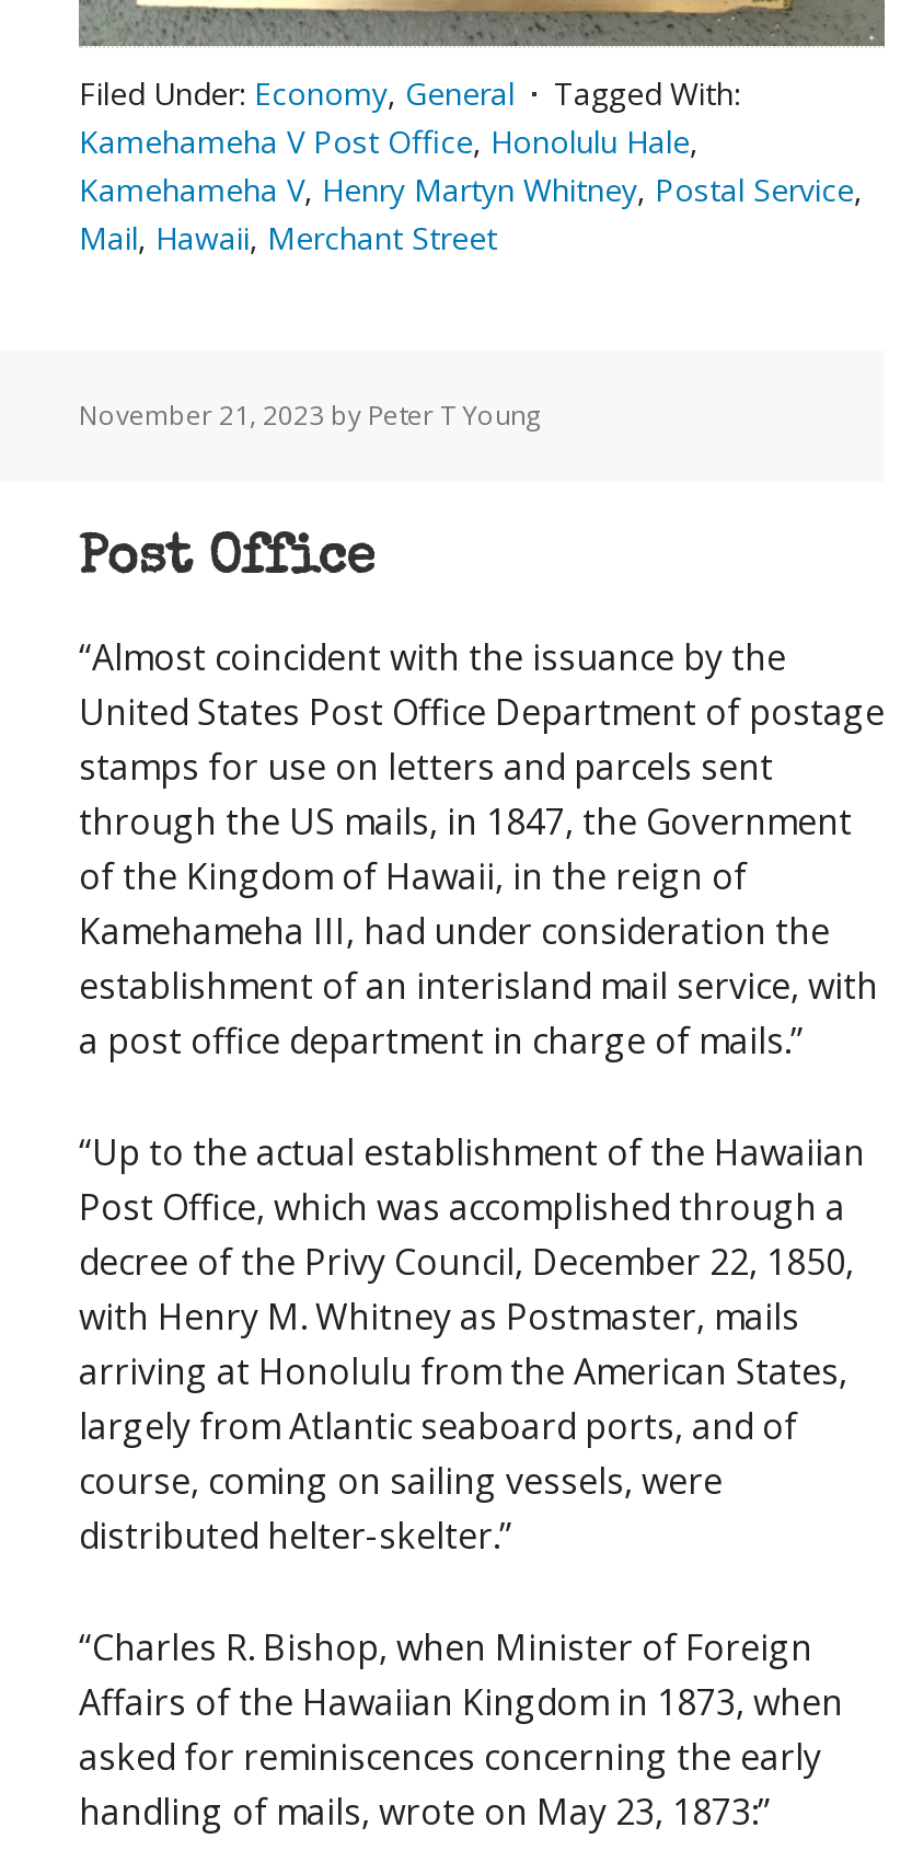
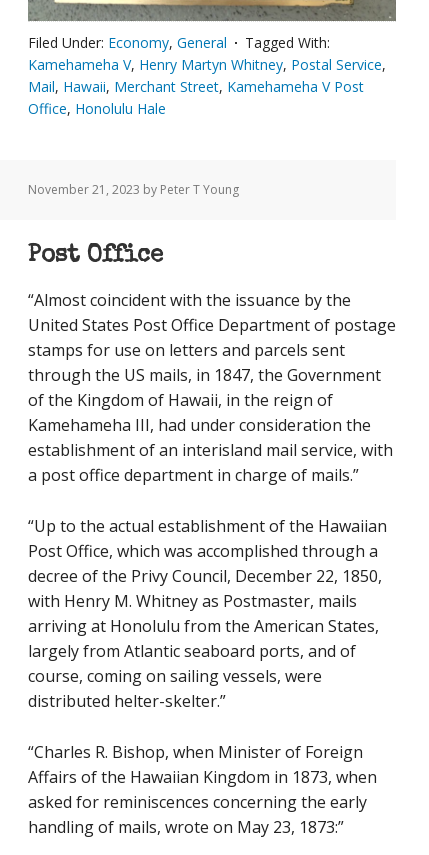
[79,121,699,162] Kamehameha V Post Office, Honolulu Hale, -> none
moved [79,169,863,211] -> [28,55,386,74]: Kamehameha V, Henry Martyn Whitney, Postal Service,
[79,217,497,259] Mail, Hawaii, Merchant Street -> [28,77,364,118] Mail, Hawaii, Merchant Street, Kamehameha V Post | Office, Honolulu Hale

